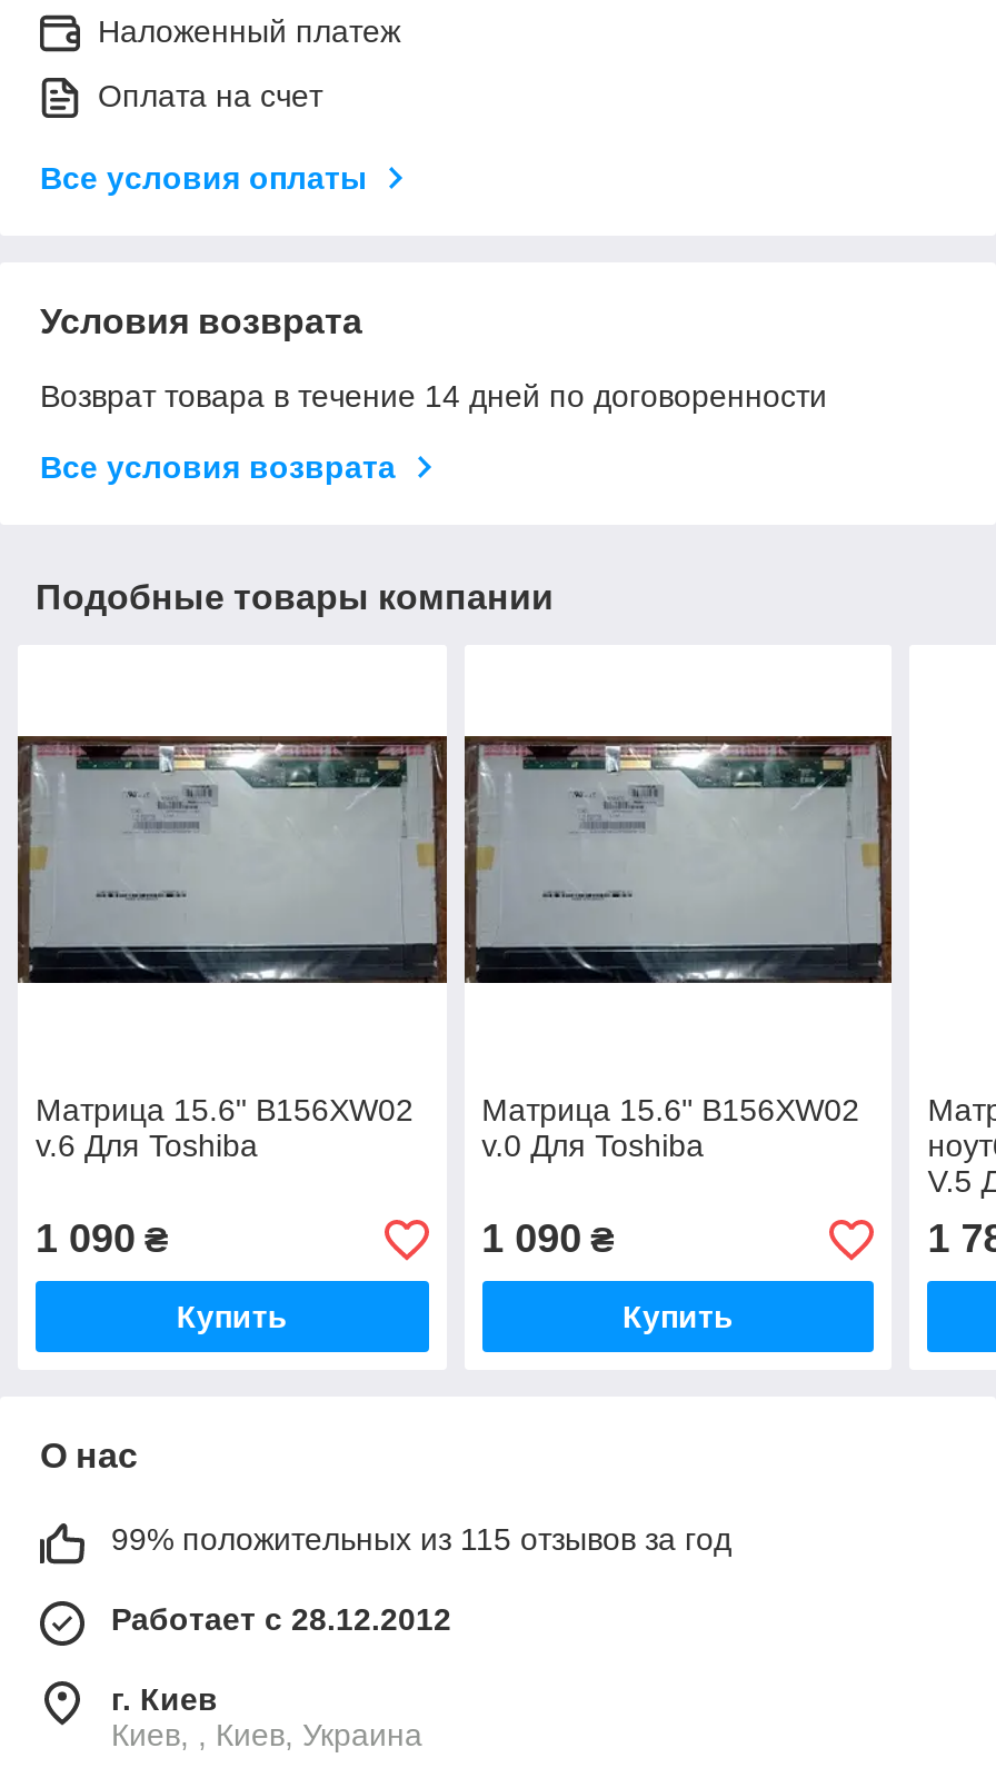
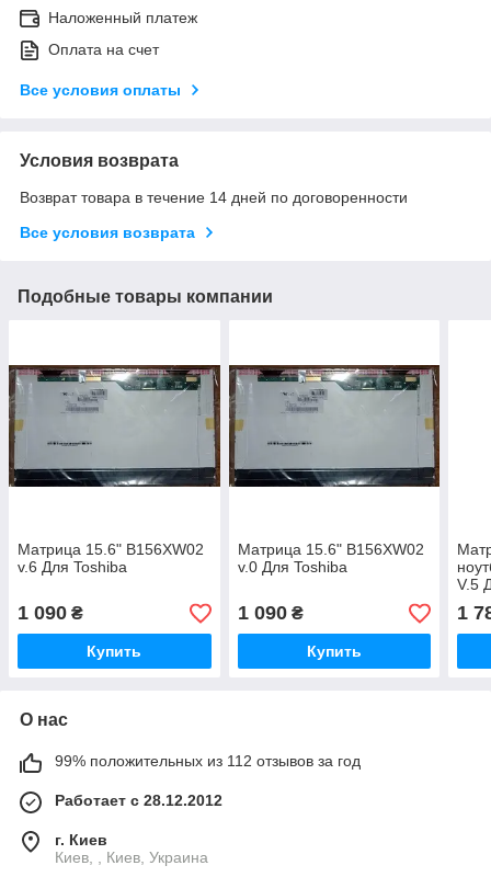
[111,1522,731,1558] 99% положительных из 115 отзывов за год -> [55,752,361,770] 99% положительных из 112 отзывов за год

